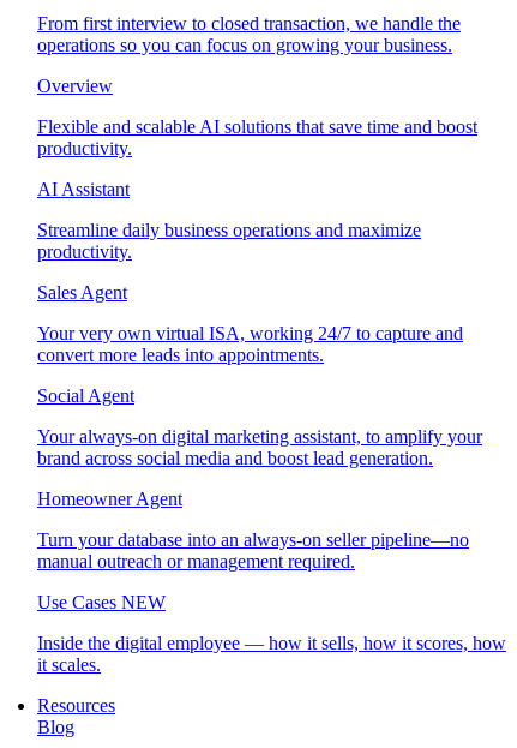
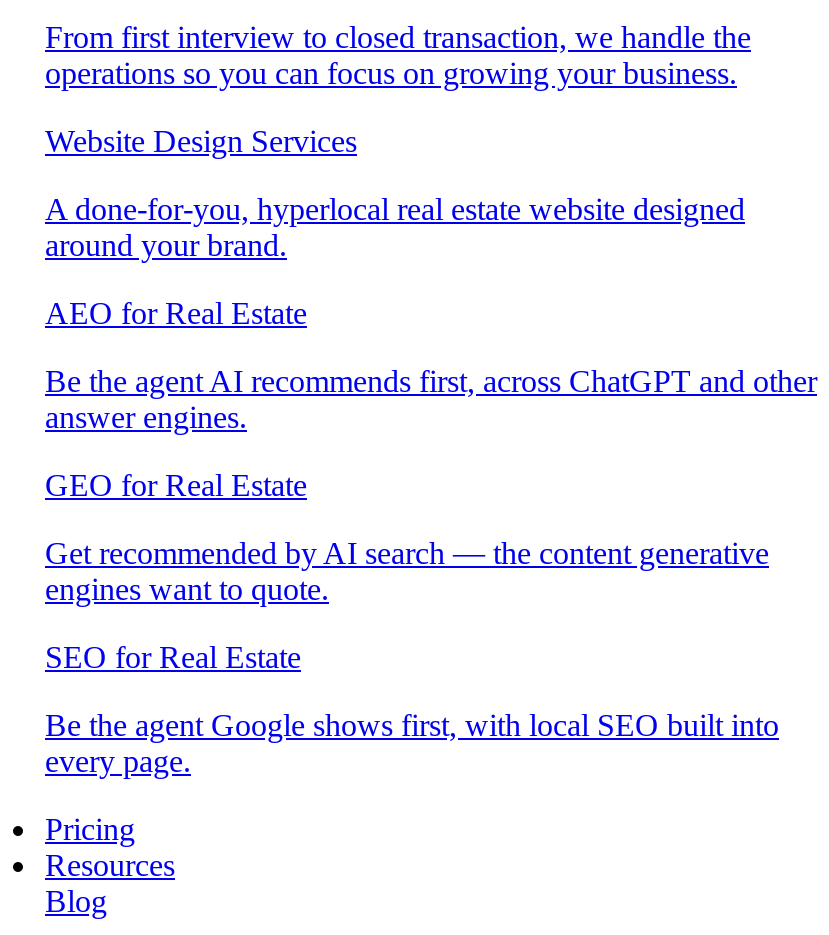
[37,76,506,675] Overview | Flexible and scalable AI solutions that save time and boost | productivity. | AI Assistant | Streamline daily business operations and maximize | productivity. | Sales Agent | Your very own virtual ISA, working 24/7 to capture and | convert more leads into appointments. | Social Agent | Your always-on digital marketing assistant, to amplify your | brand across social media and boost lead generation. | Homeowner Agent | Turn your database into an always-on seller pipeline—no | manual outreach or management required. | Use Cases NEW | Inside the digital employee — how it sells, how it scores, how | it scales. -> [45,124,817,846] Website Design Services | A done-for-you, hyperlocal real estate website designed | around your brand. | AEO for Real Estate | Be the agent AI recommends first, across ChatGPT and other | answer engines. | GEO for Real Estate | Get recommended by AI search — the content generative | engines want to quote. | SEO for Real Estate | Be the agent Google shows first, with local SEO built into | every page. | Pricing

